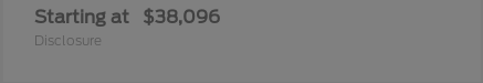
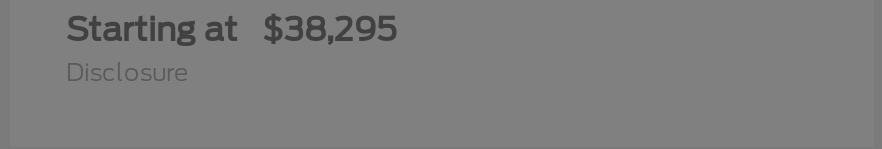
[34,6,220,27] Starting at $38,096 -> [66,11,396,49] Starting at $38,295

